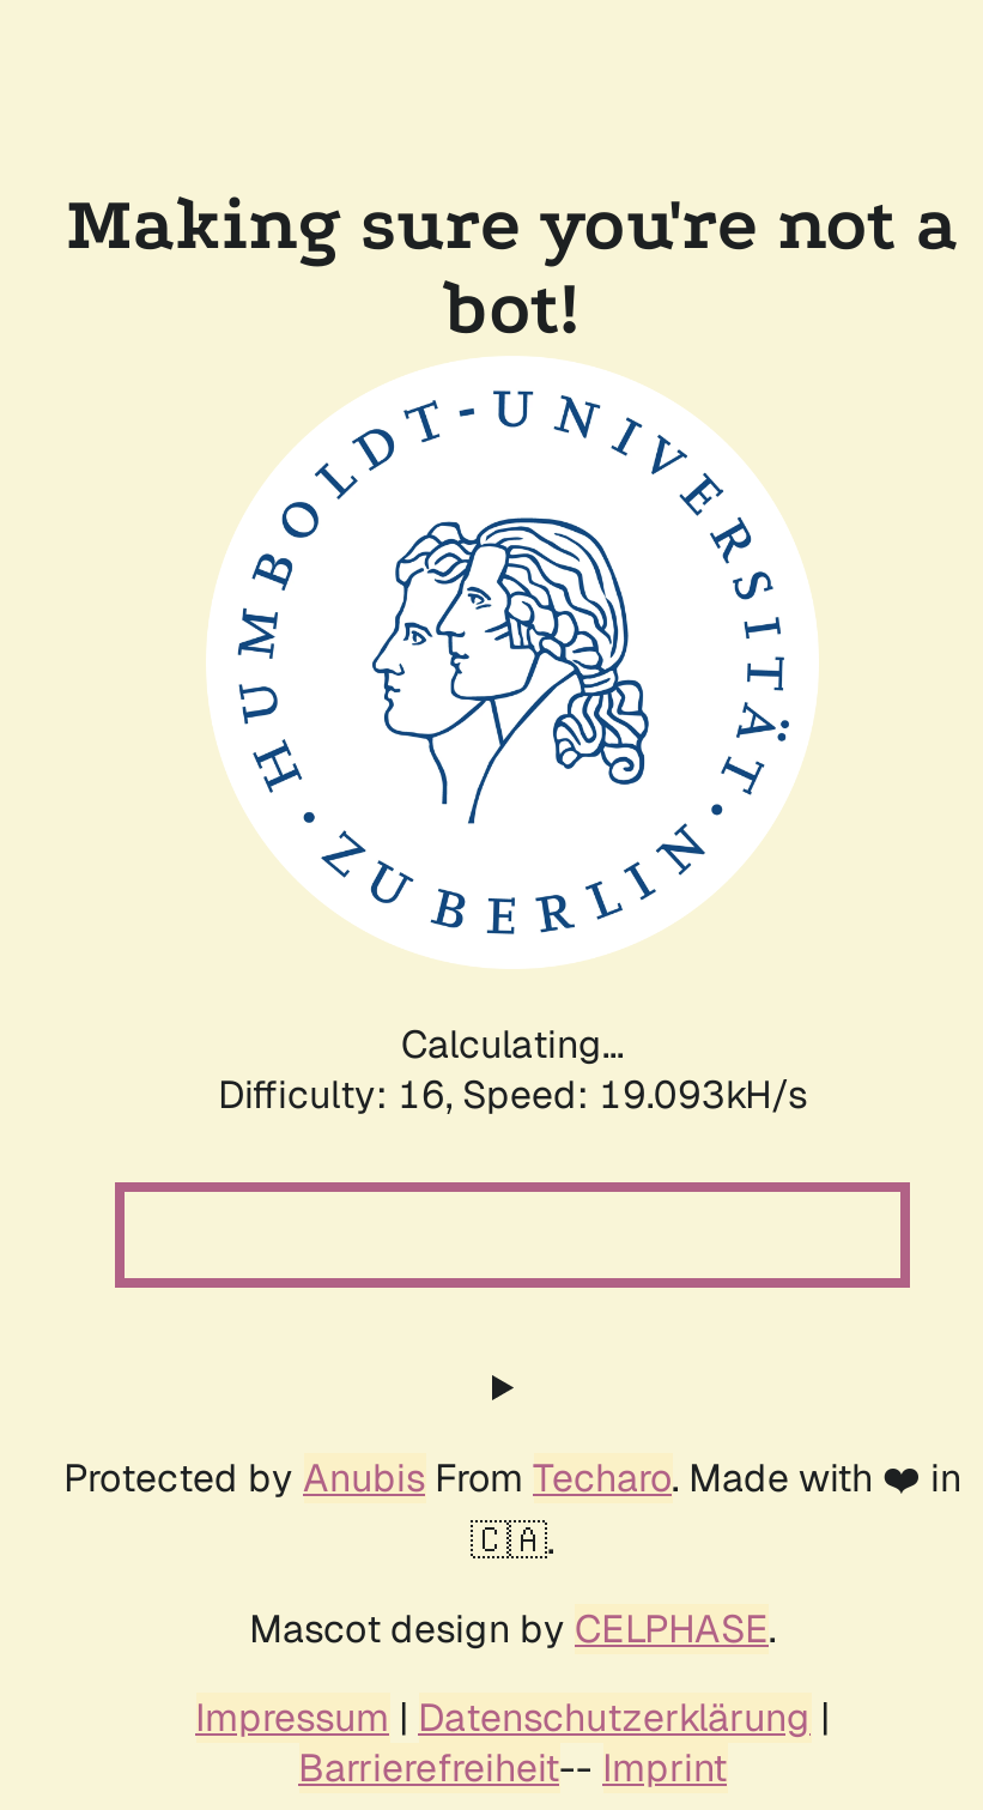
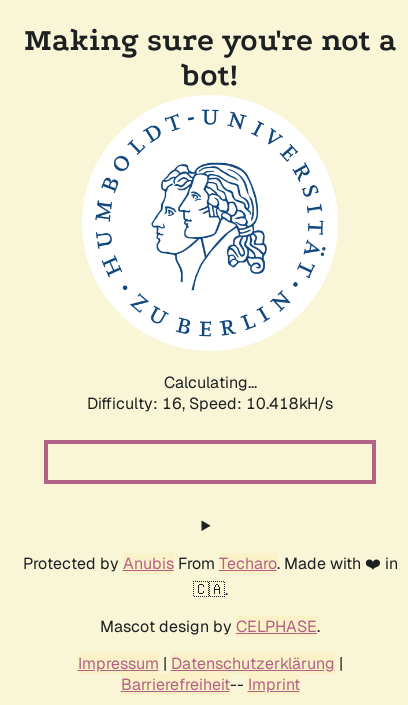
[218,1070,807,1120] Difficulty: 16, Speed: 19.093kH/s -> [87,393,333,414] Difficulty: 16, Speed: 10.418kH/s

